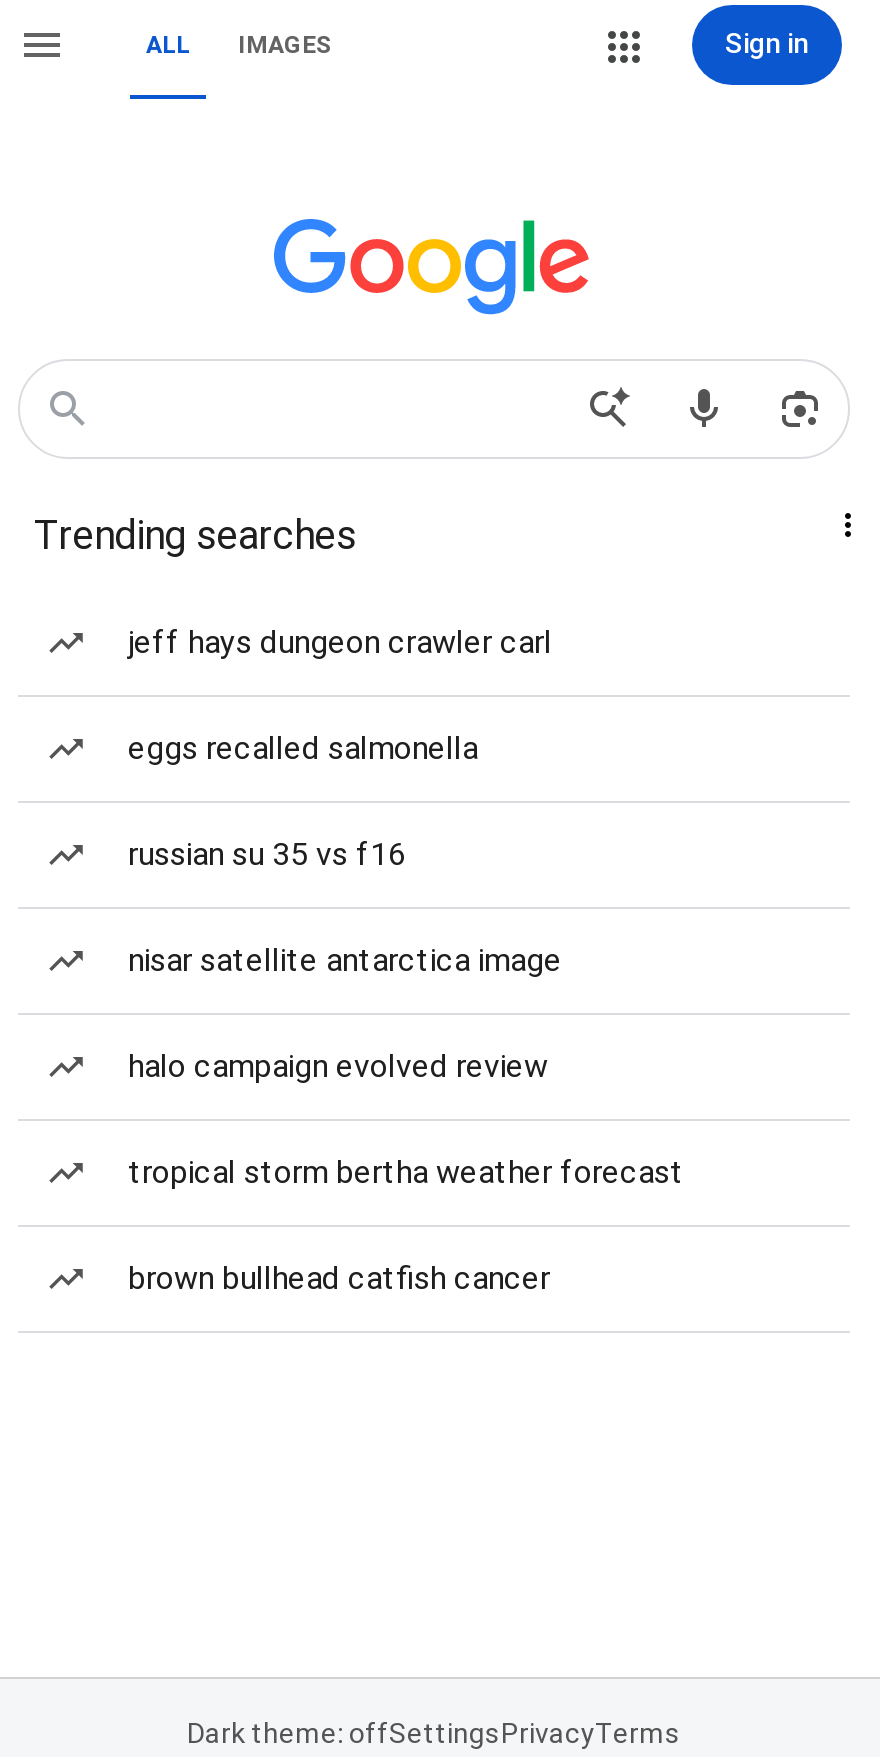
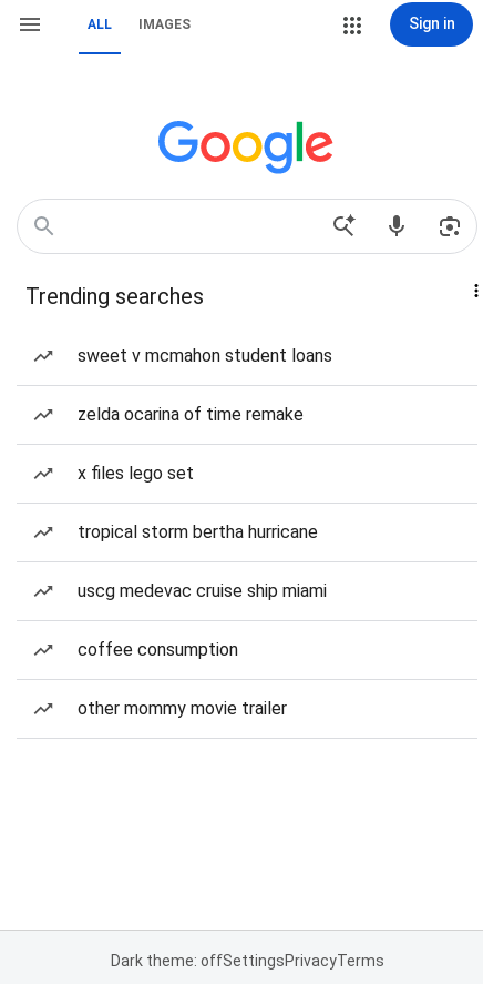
[128,623,552,661] jeff hays dungeon crawler carl -> [78,345,332,366] sweet v mcmahon student loans
[128,729,478,767] eggs recalled salmonella -> [78,404,304,425] zelda ocarina of time remake
[128,835,406,873] russian su 35 vs f16 -> [78,463,194,484] x files lego set
[128,941,562,979] nisar satellite antarctica image -> [78,521,318,542] tropical storm bertha hurricane
[128,1047,548,1085] halo campaign evolved review -> [78,580,327,601] uscg medevac cruise ship miami
[128,1153,684,1191] tropical storm bertha weather forecast -> [78,639,238,660] coffee consumption
[128,1259,550,1297] brown bullhead catfish cancer -> [78,698,287,719] other mommy movie trailer

